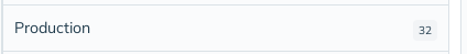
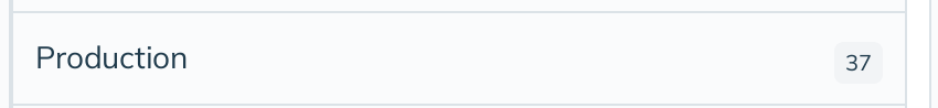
[419,23,432,38] 32 -> [845,47,872,76] 37

